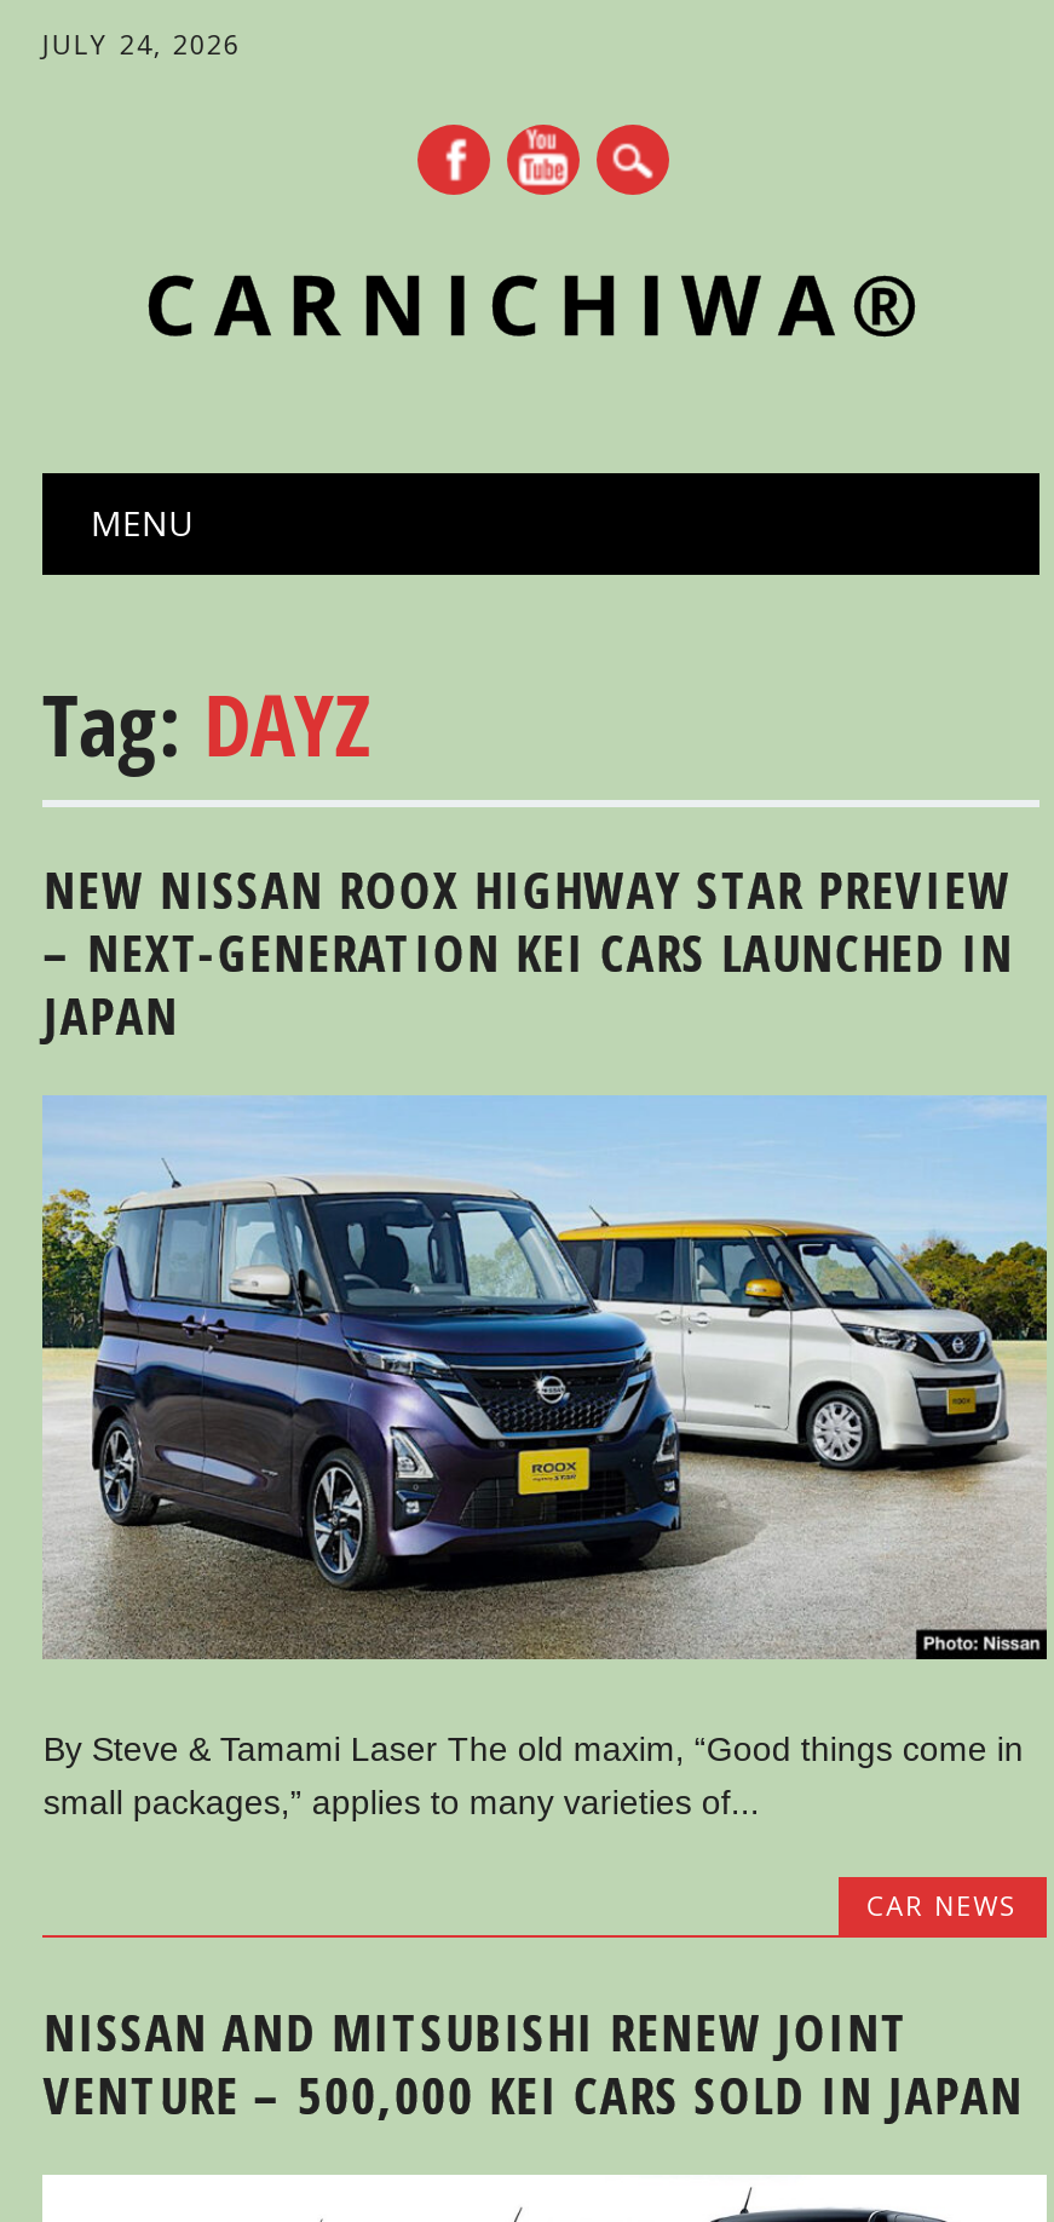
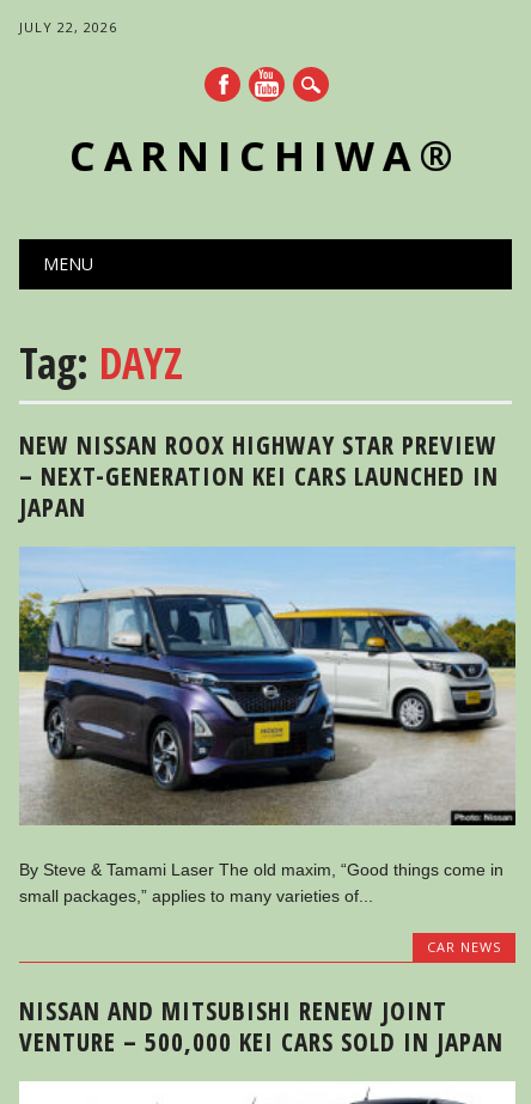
[42,25,241,62] JULY 24, 2026 -> [19,18,117,36] JULY 22, 2026

